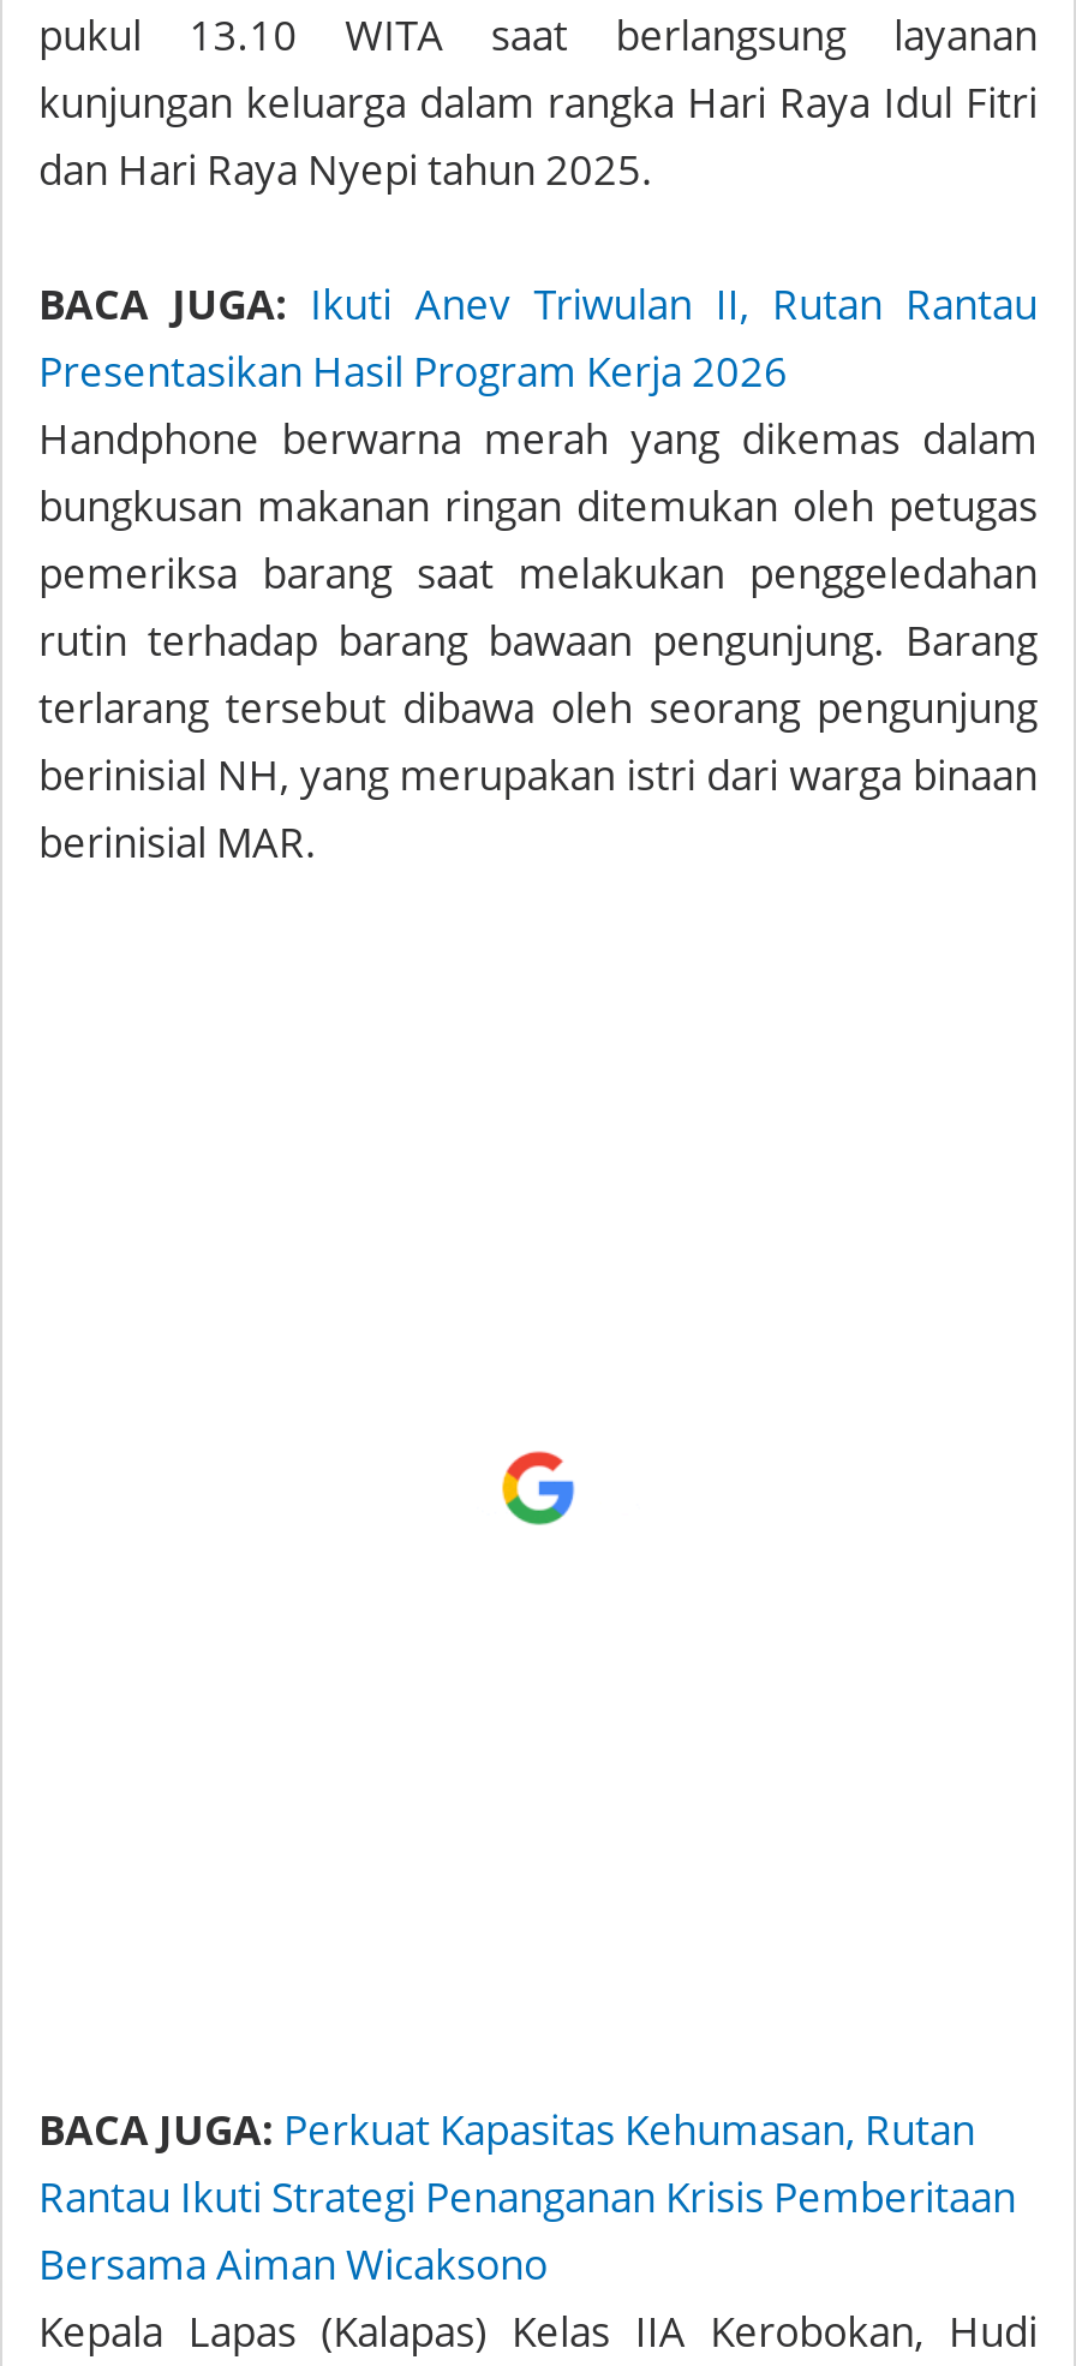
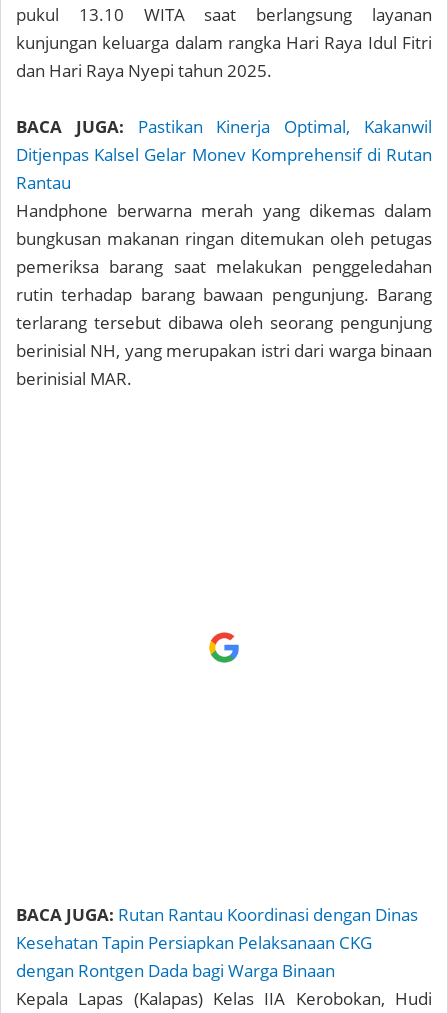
[38,276,1038,399] BACA JUGA: Ikuti Anev Triwulan II, Rutan Rantau | Presentasikan Hasil Program Kerja 2026 -> [16,115,432,194] BACA JUGA: | Pastikan Kinerja Optimal, Kakanwil | Ditjenpas Kalsel Gelar Monev Komprehensif di Rutan | Rantau
[38,2102,1016,2292] BACA JUGA: Perkuat Kapasitas Kehumasan, Rutan | Rantau Ikuti Strategi Penanganan Krisis Pemberitaan | Bersama Aiman Wicaksono -> [16,903,418,982] BACA JUGA: Rutan Rantau Koordinasi dengan Dinas | Kesehatan Tapin Persiapkan Pelaksanaan CKG | dengan Rontgen Dada bagi Warga Binaan

